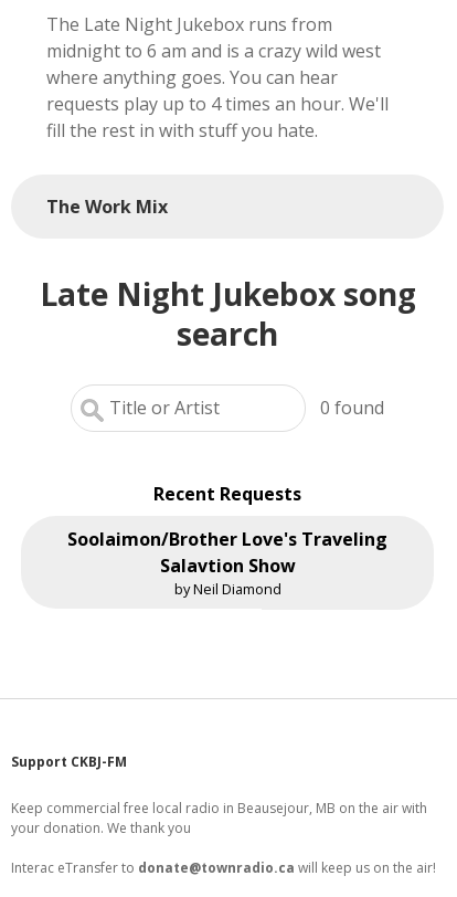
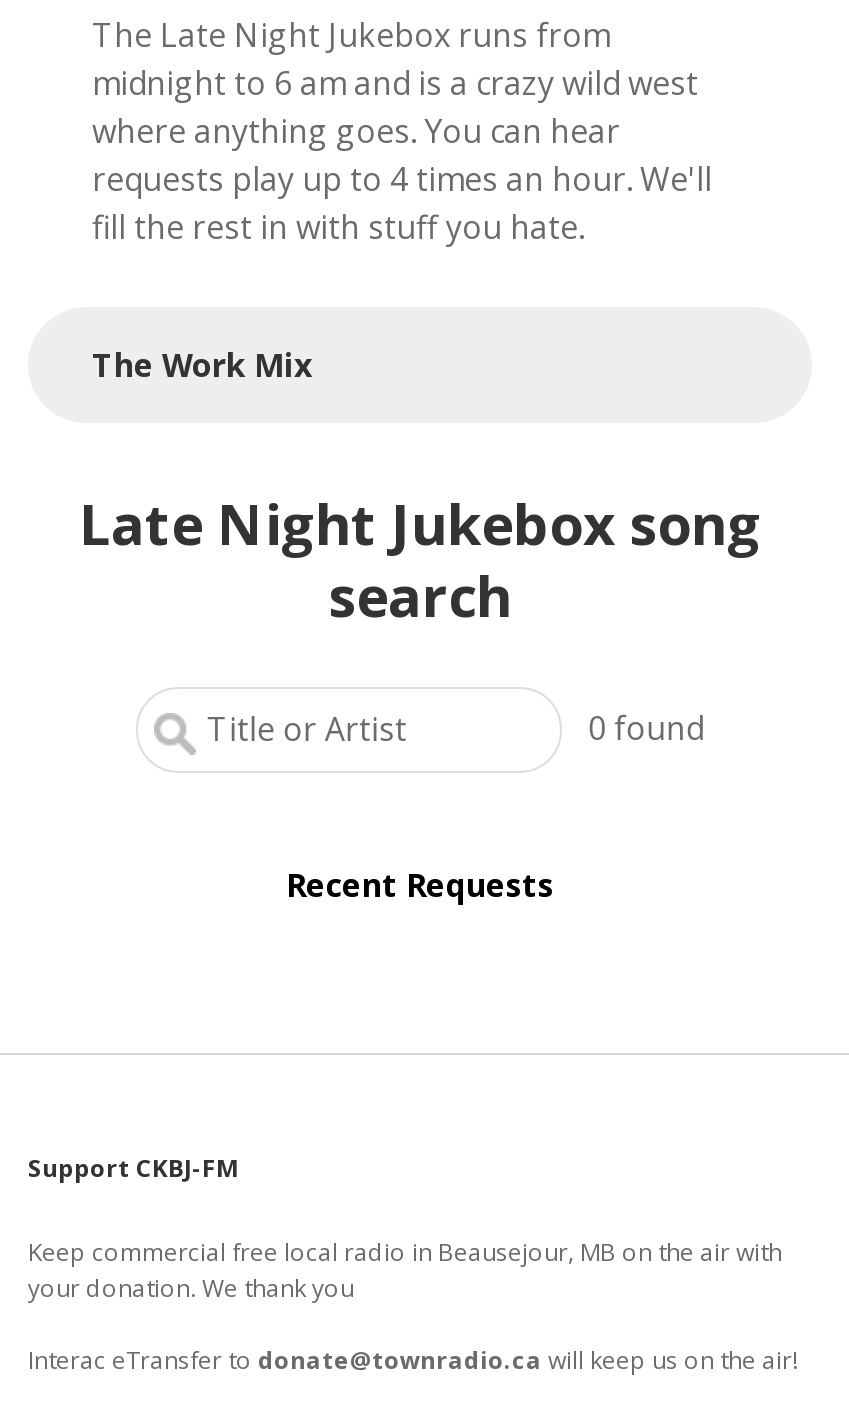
[67,527,387,599] Soolaimon/Brother Love's Traveling | Salavtion Show | by Neil Diamond -> none

